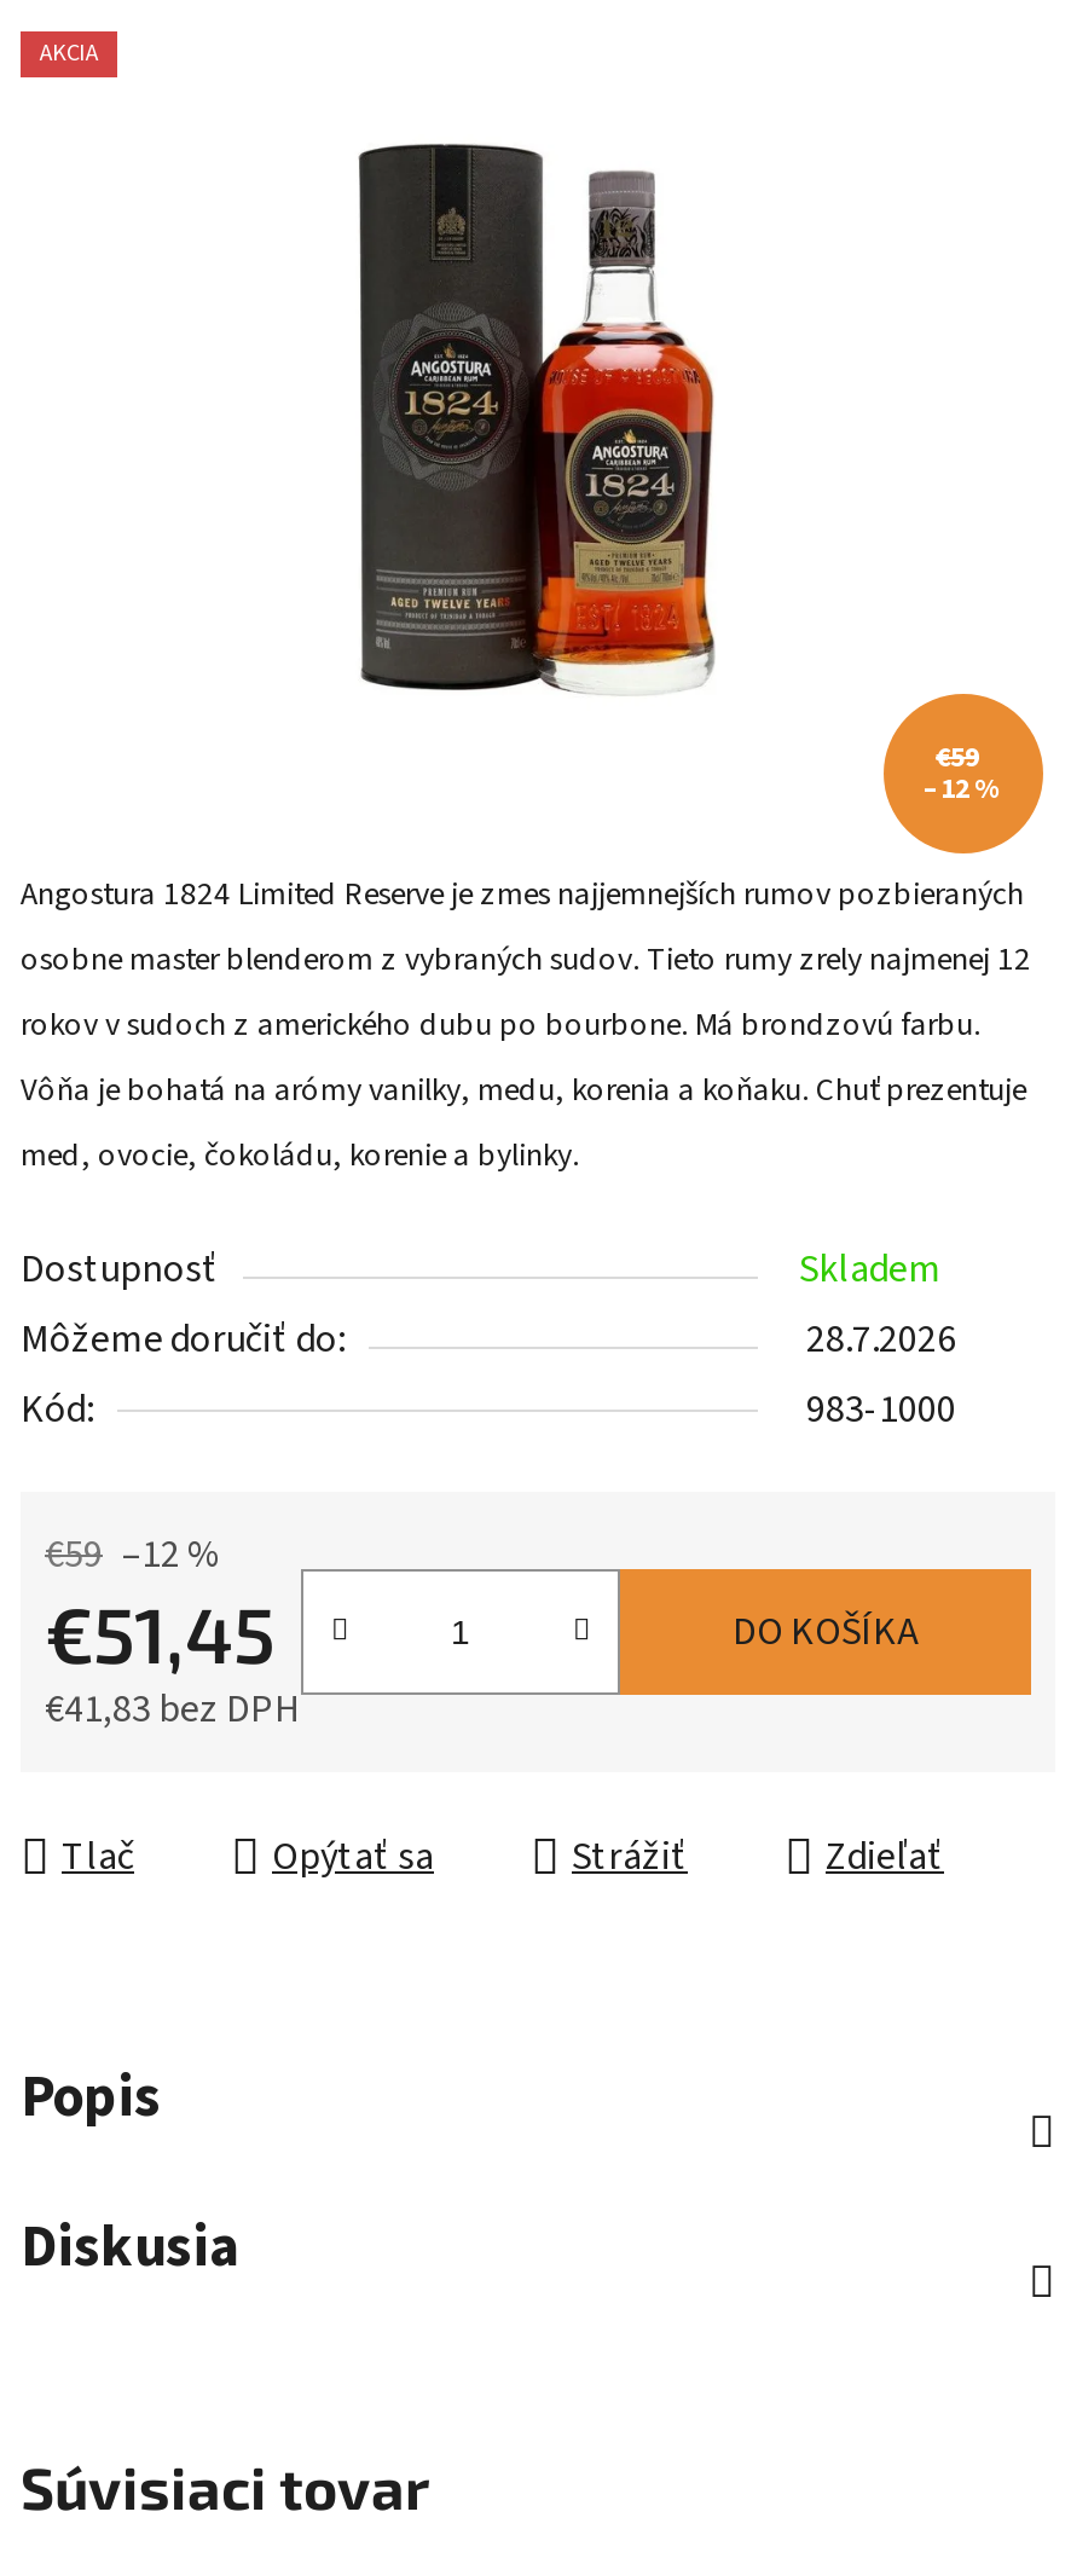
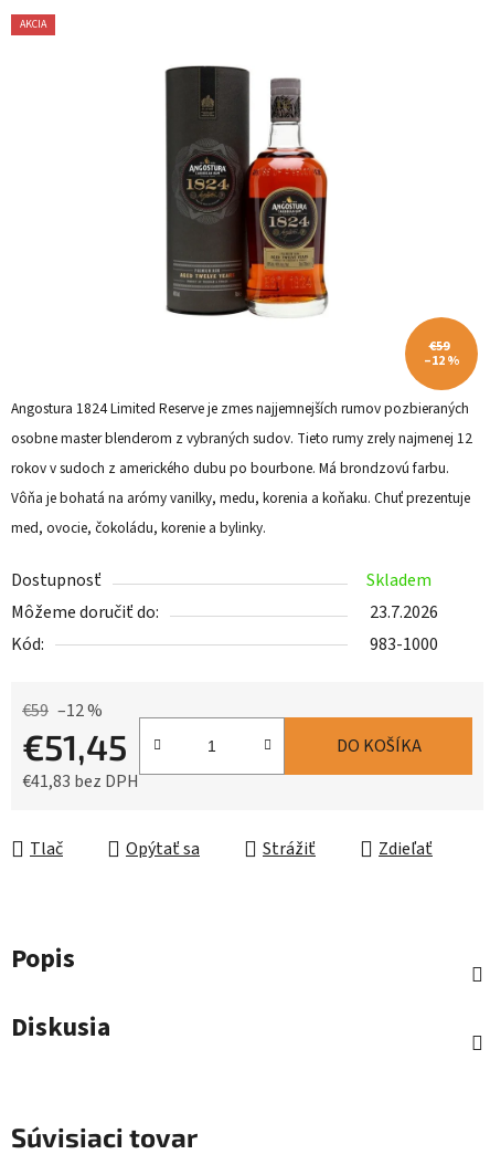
[806,1313,956,1366] 28.7.2026 -> [370,600,438,625] 23.7.2026

